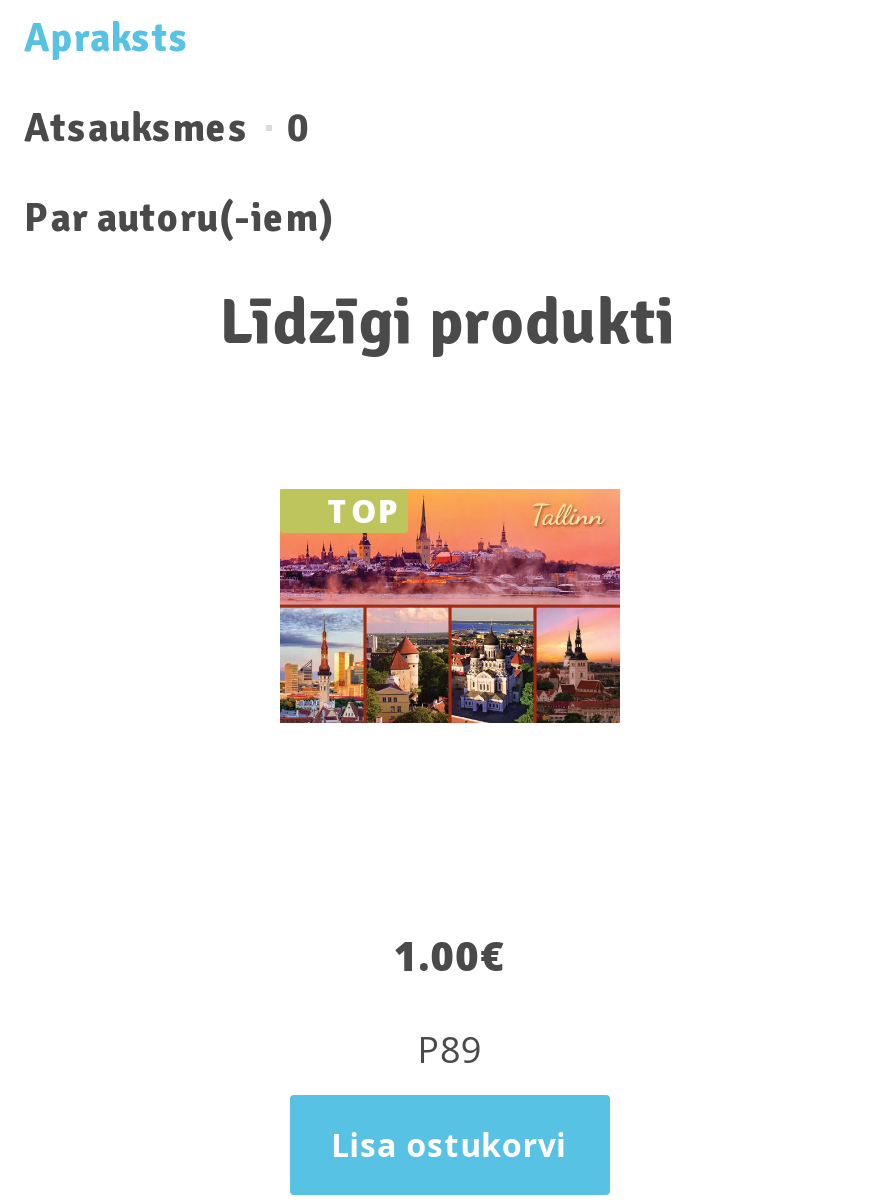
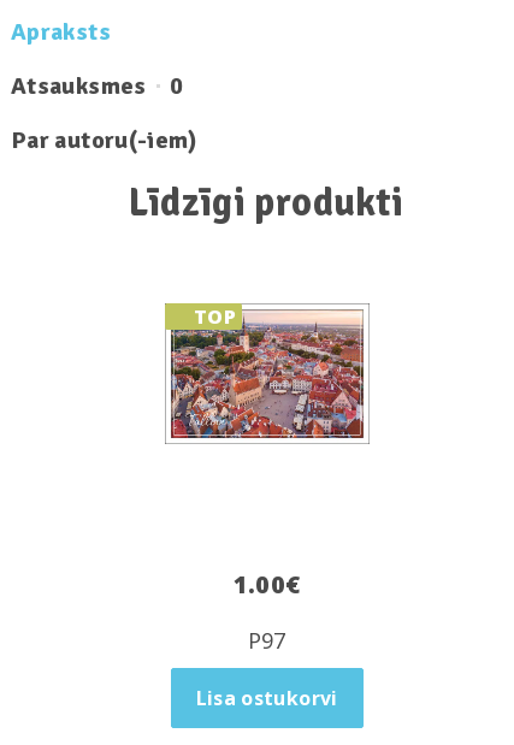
[278,487,622,725] [image] -> [165,303,370,444] [image]
[417,1025,481,1073] P89 -> [247,626,286,654] P97

